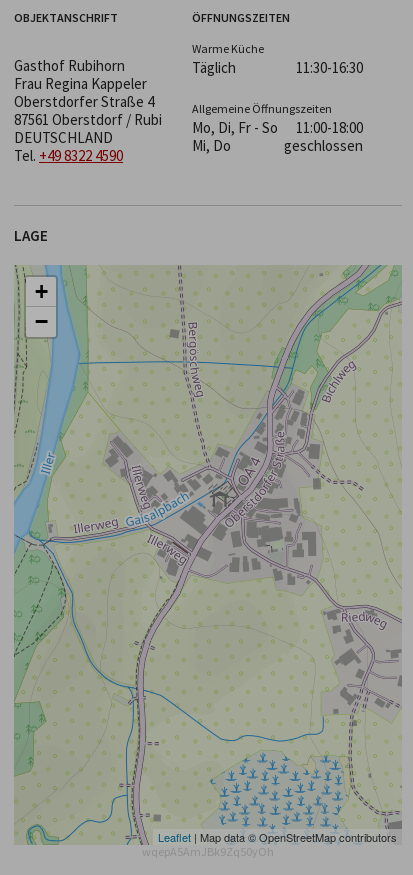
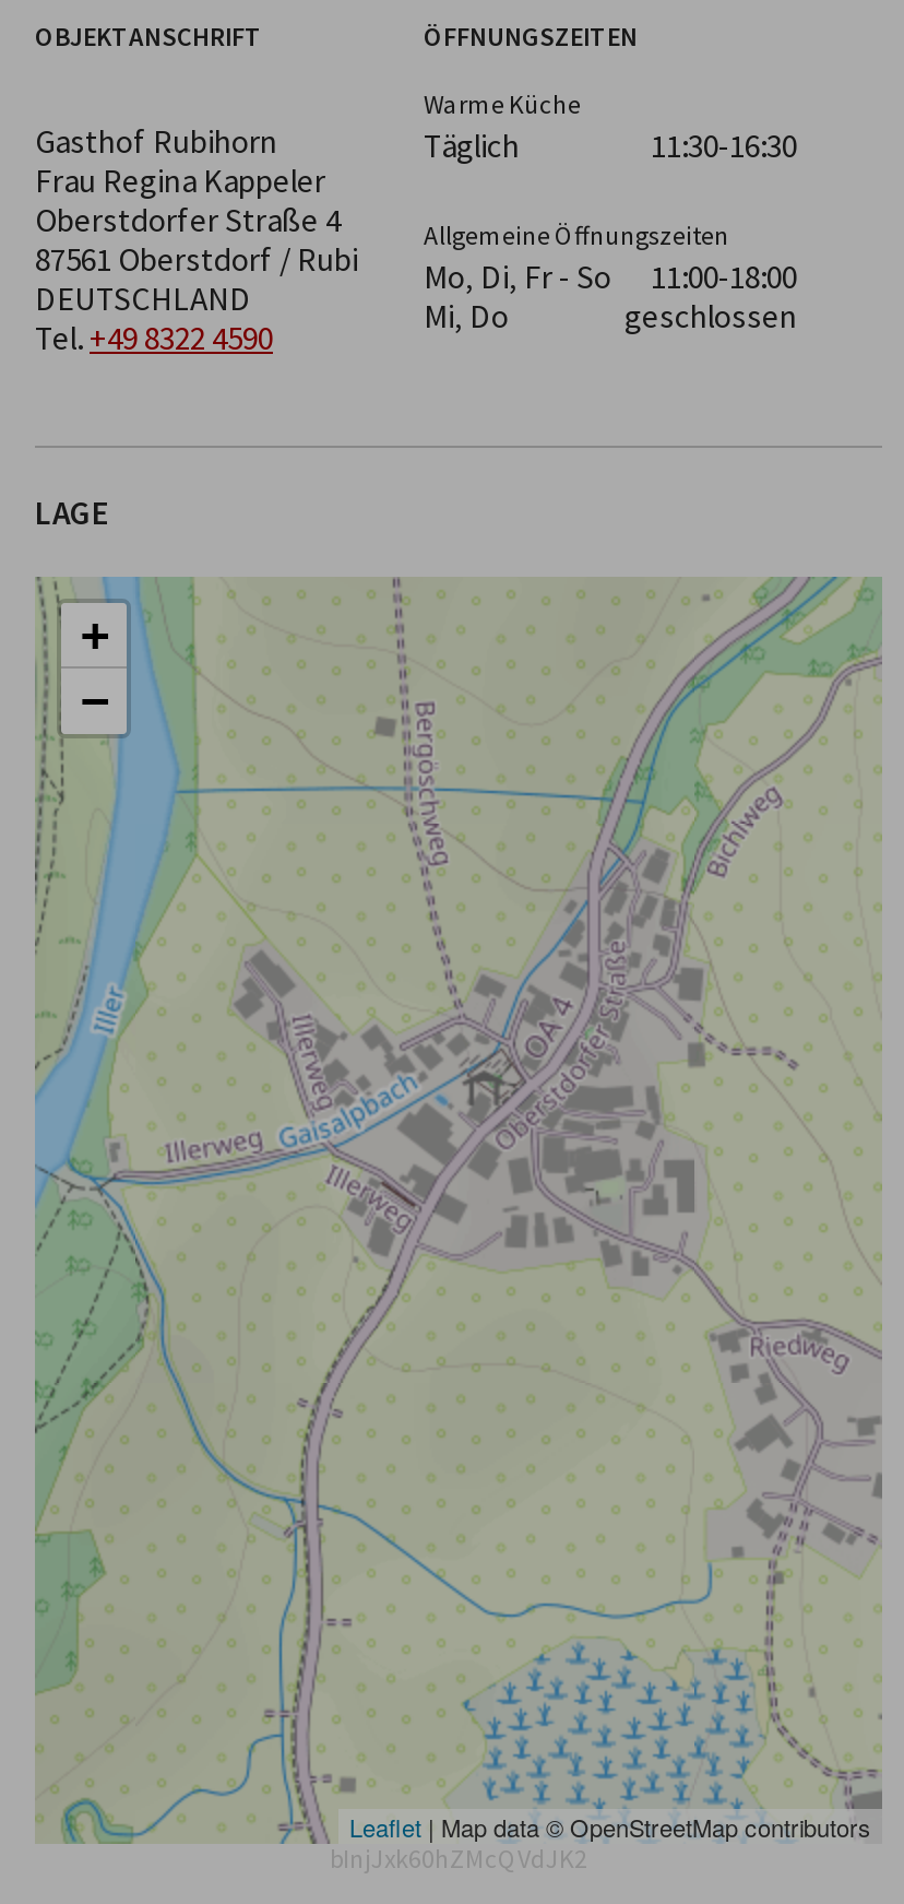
[142,844,274,859] wqepA5AmJBk9Zq50yOh -> [330,1841,587,1874] bInjJxk60hZMcQVdJK2

